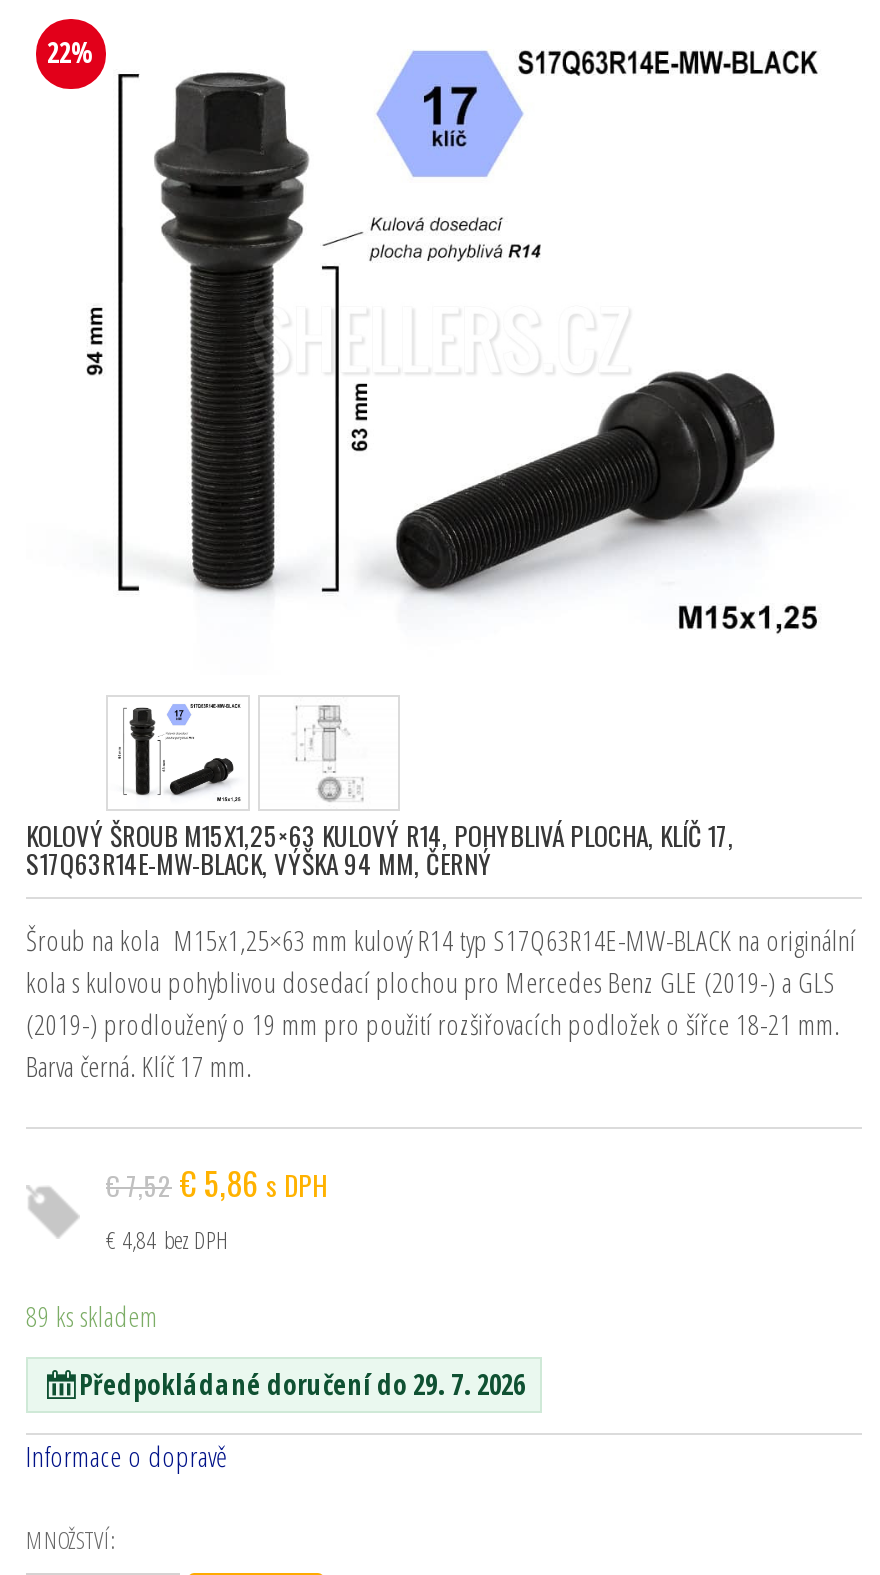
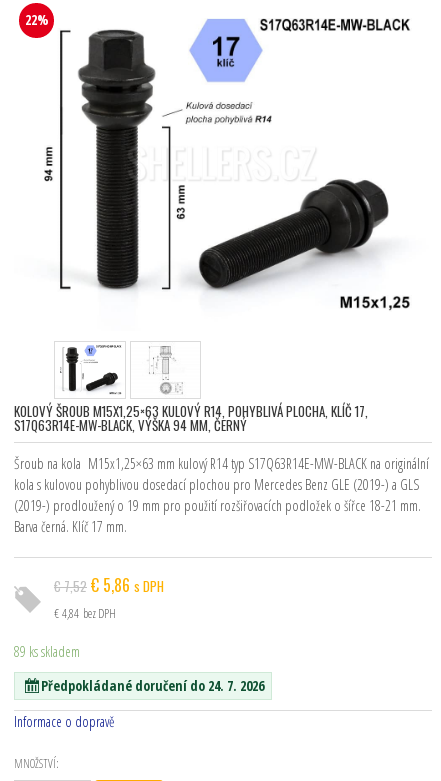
[79,1365,525,1403] Předpokládané doručení do 29. 7. 2026 -> [40,676,263,695] Předpokládané doručení do 24. 7. 2026

